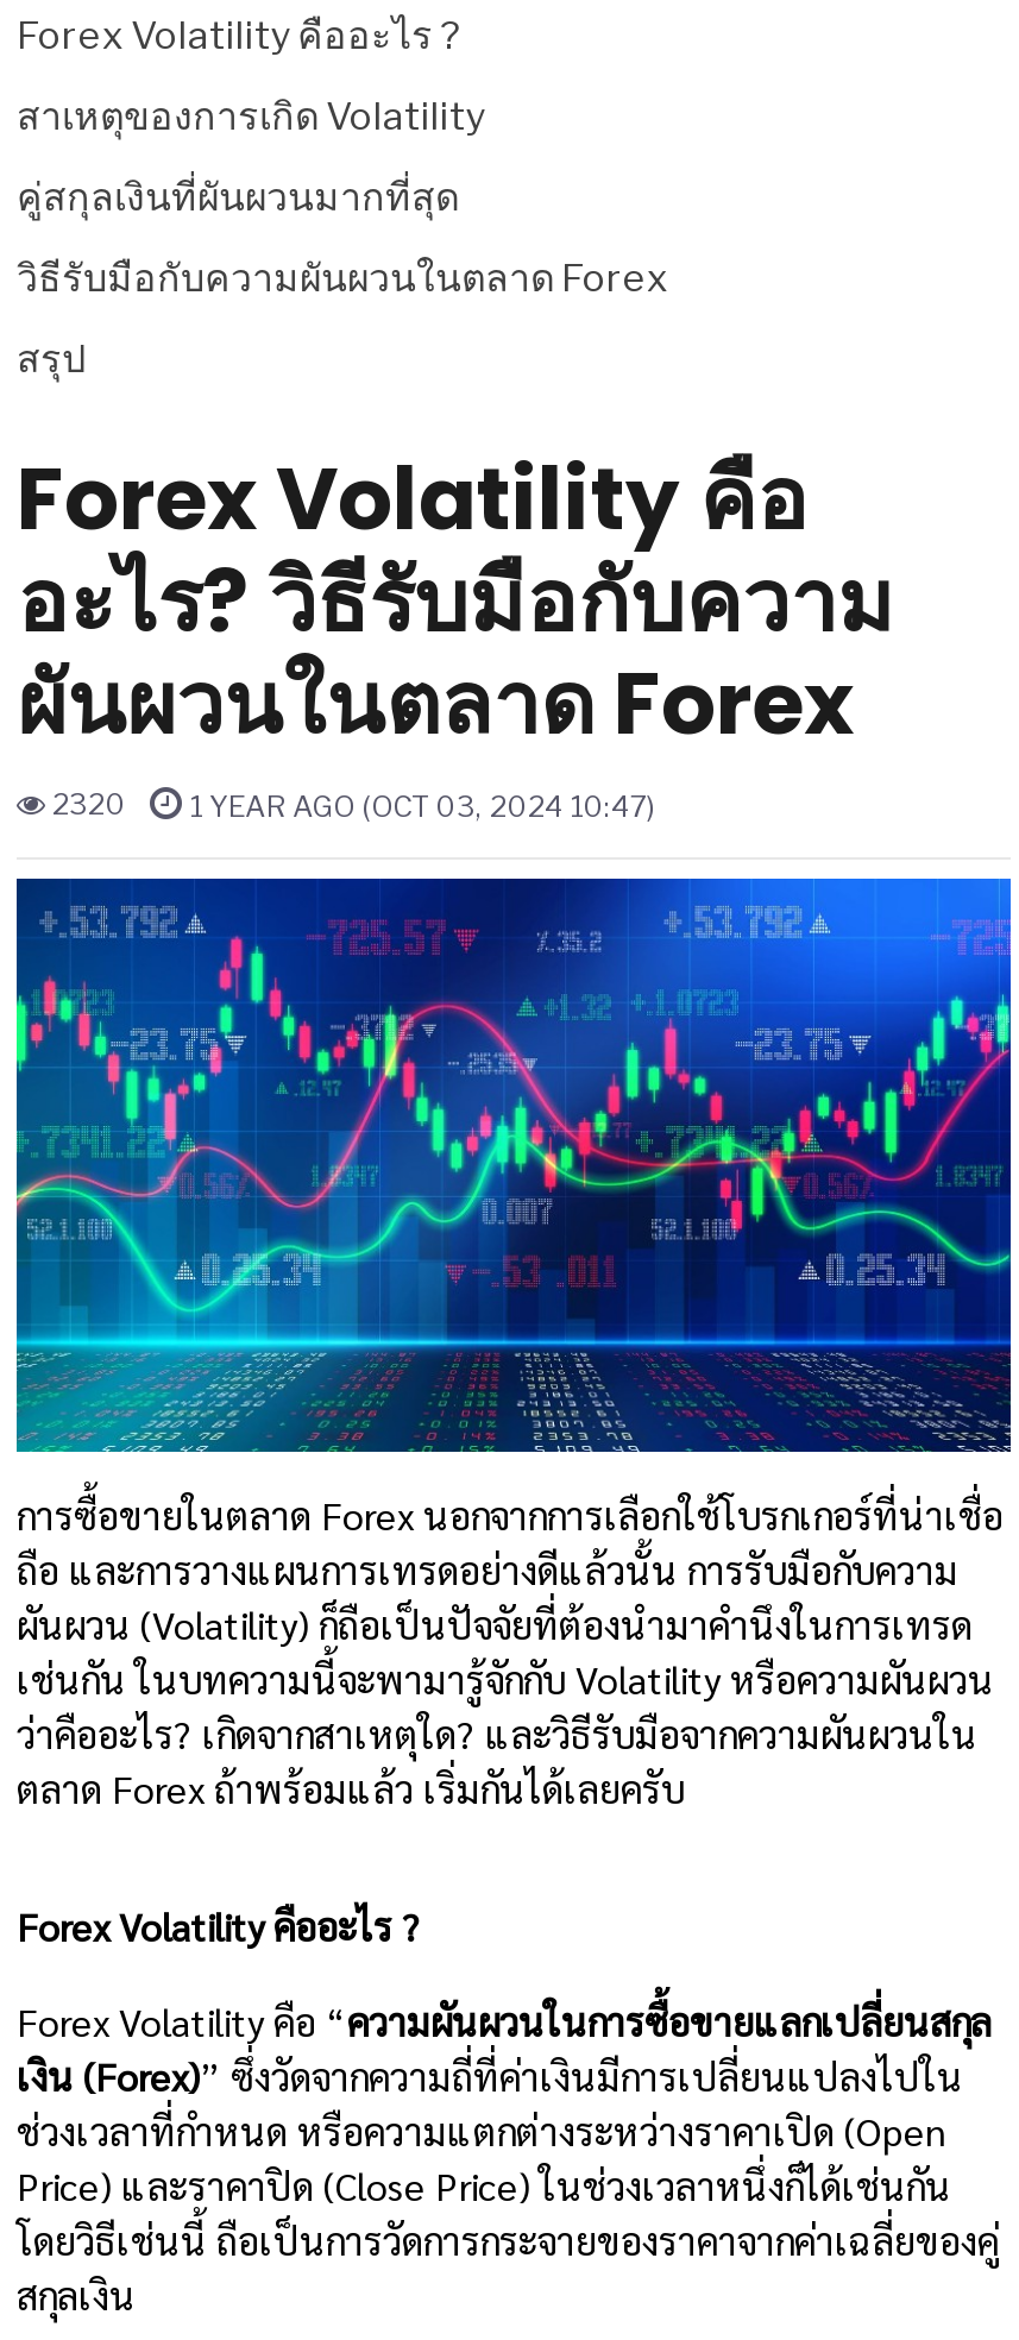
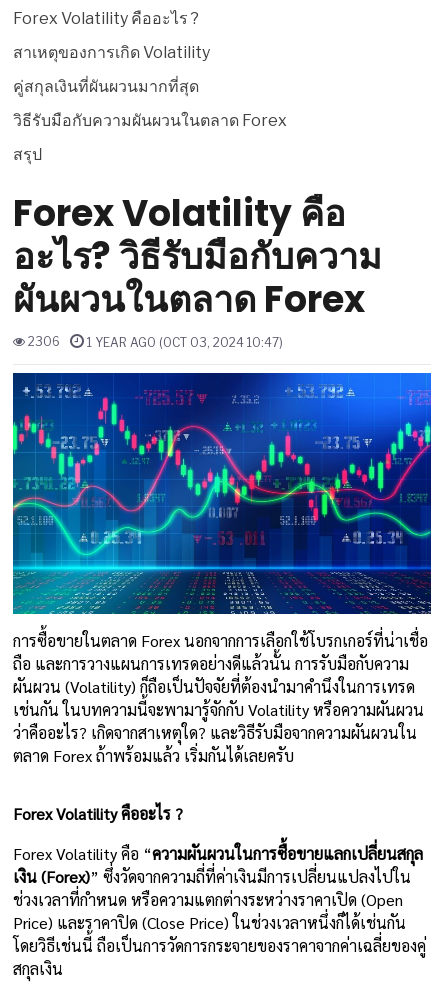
[52,786,656,824] 2320 1 YEAR AGO (OCT 03, 2024 10:47) -> [28,334,283,350] 2306 1 YEAR AGO (OCT 03, 2024 10:47)

